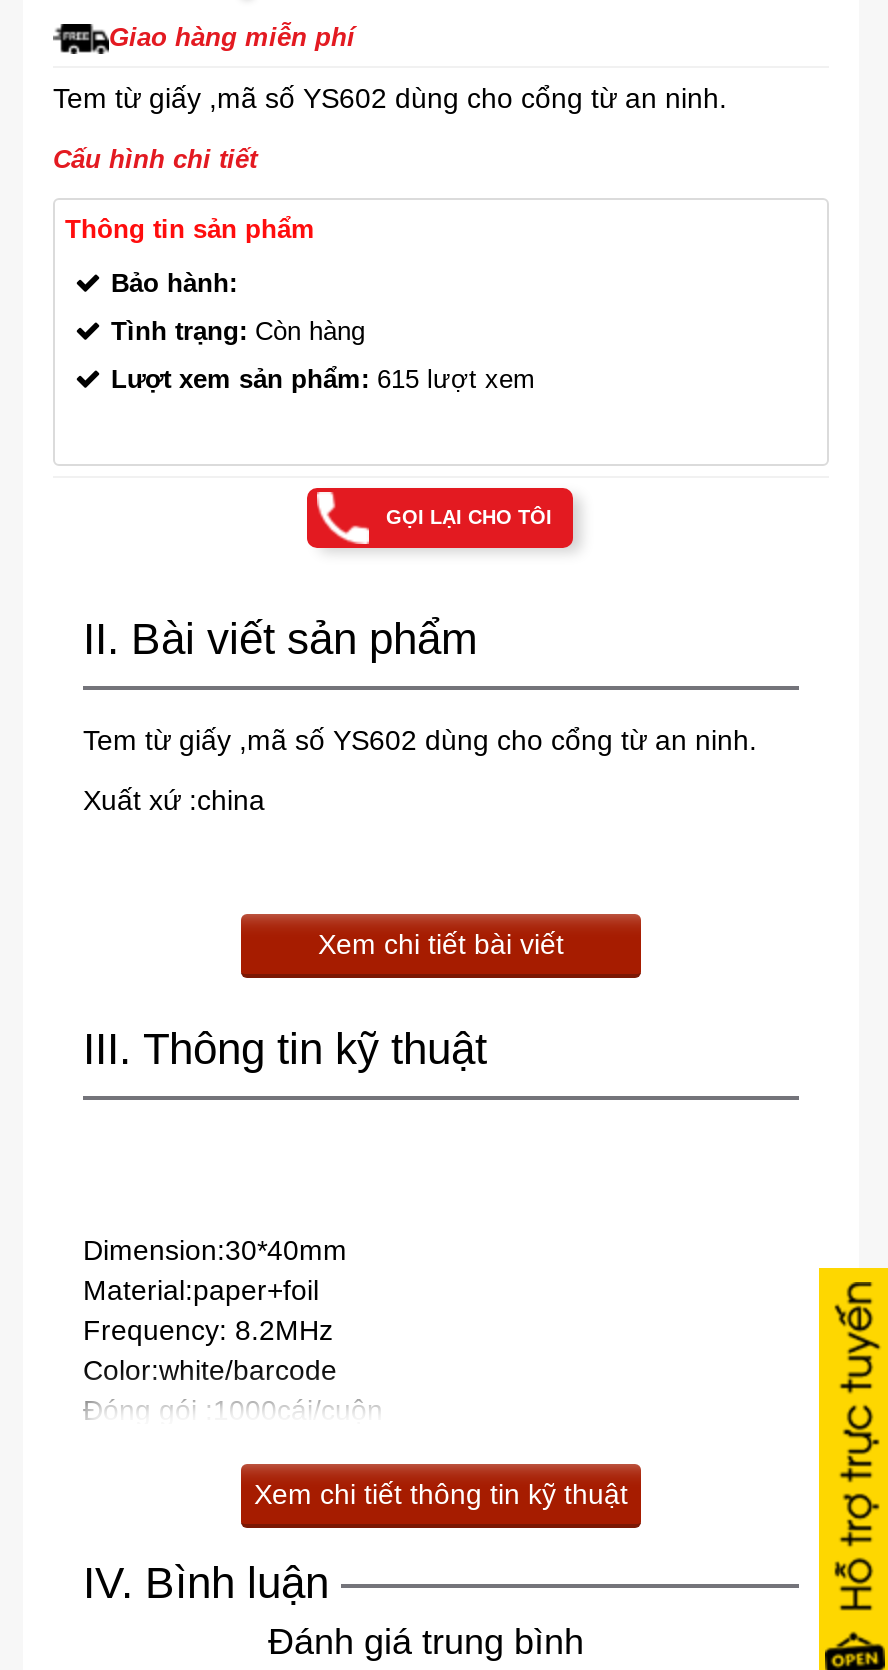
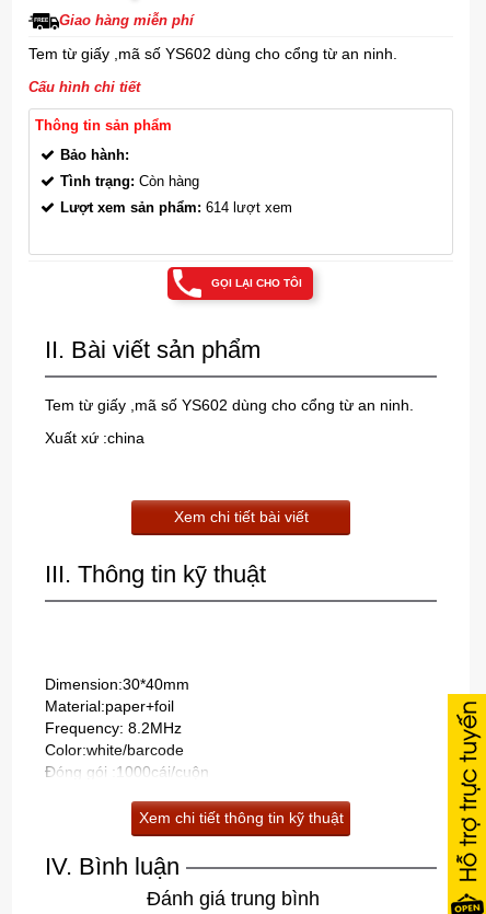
[111,364,535,394] Lượt xem sản phẩm: 615 lượt xem -> [60,199,292,216] Lượt xem sản phẩm: 614 lượt xem

